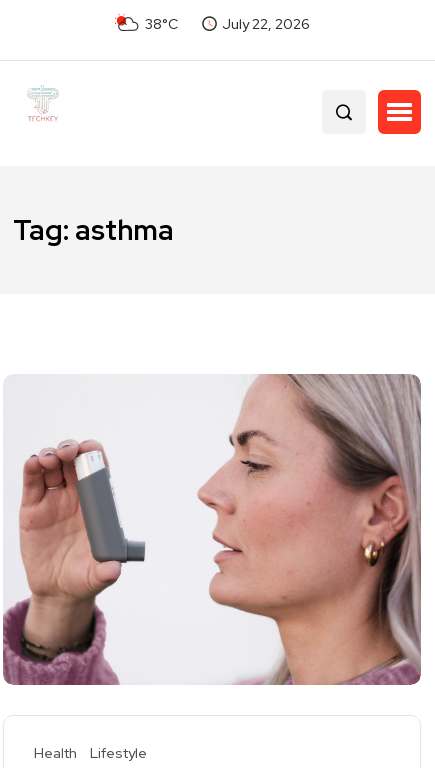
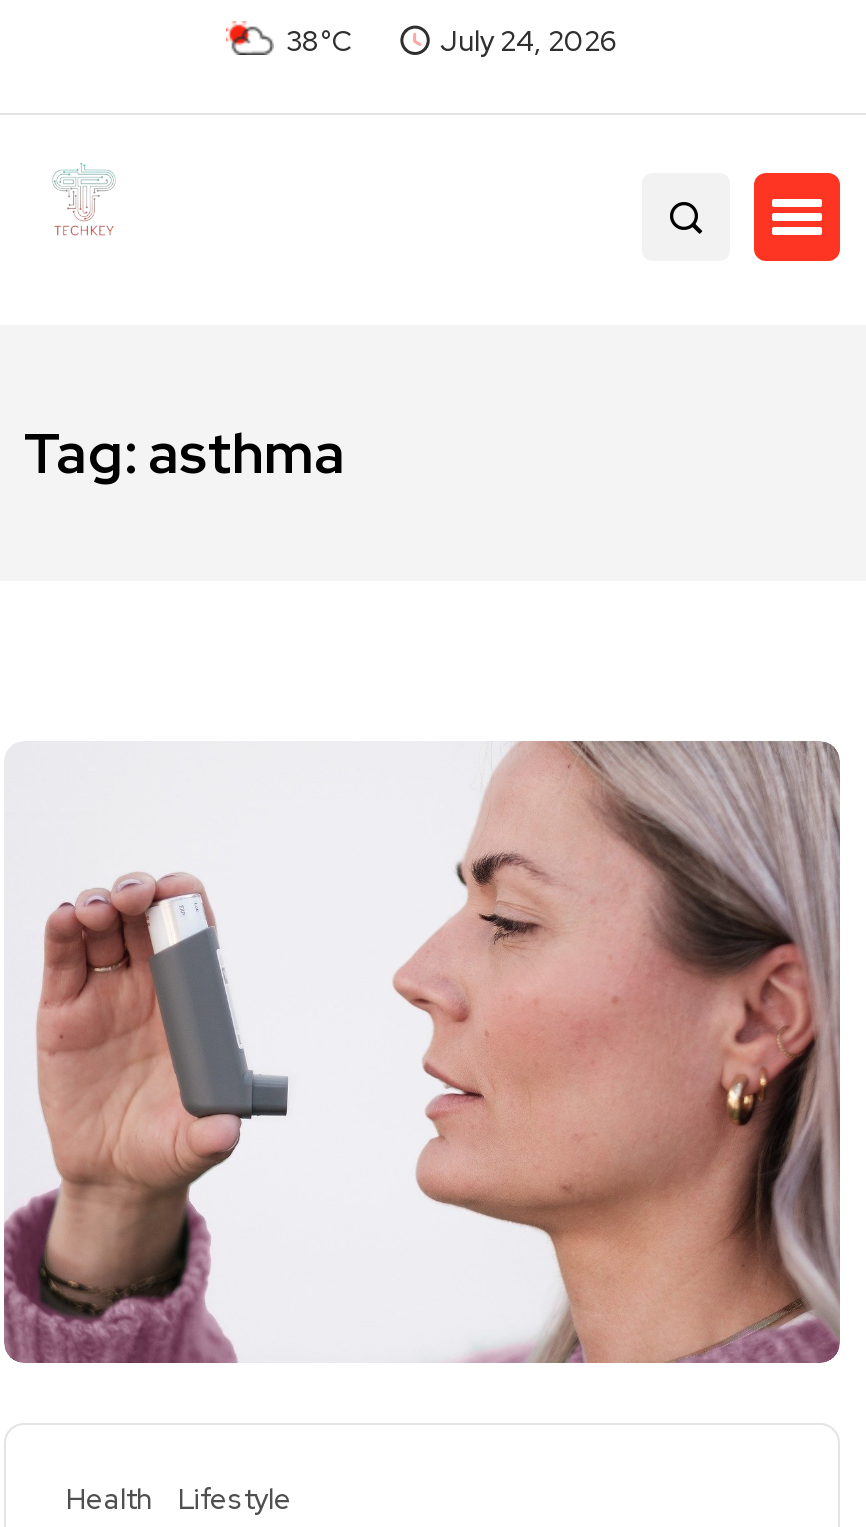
[221,15,309,33] July 22, 2026 -> [440,23,618,59] July 24, 2026

